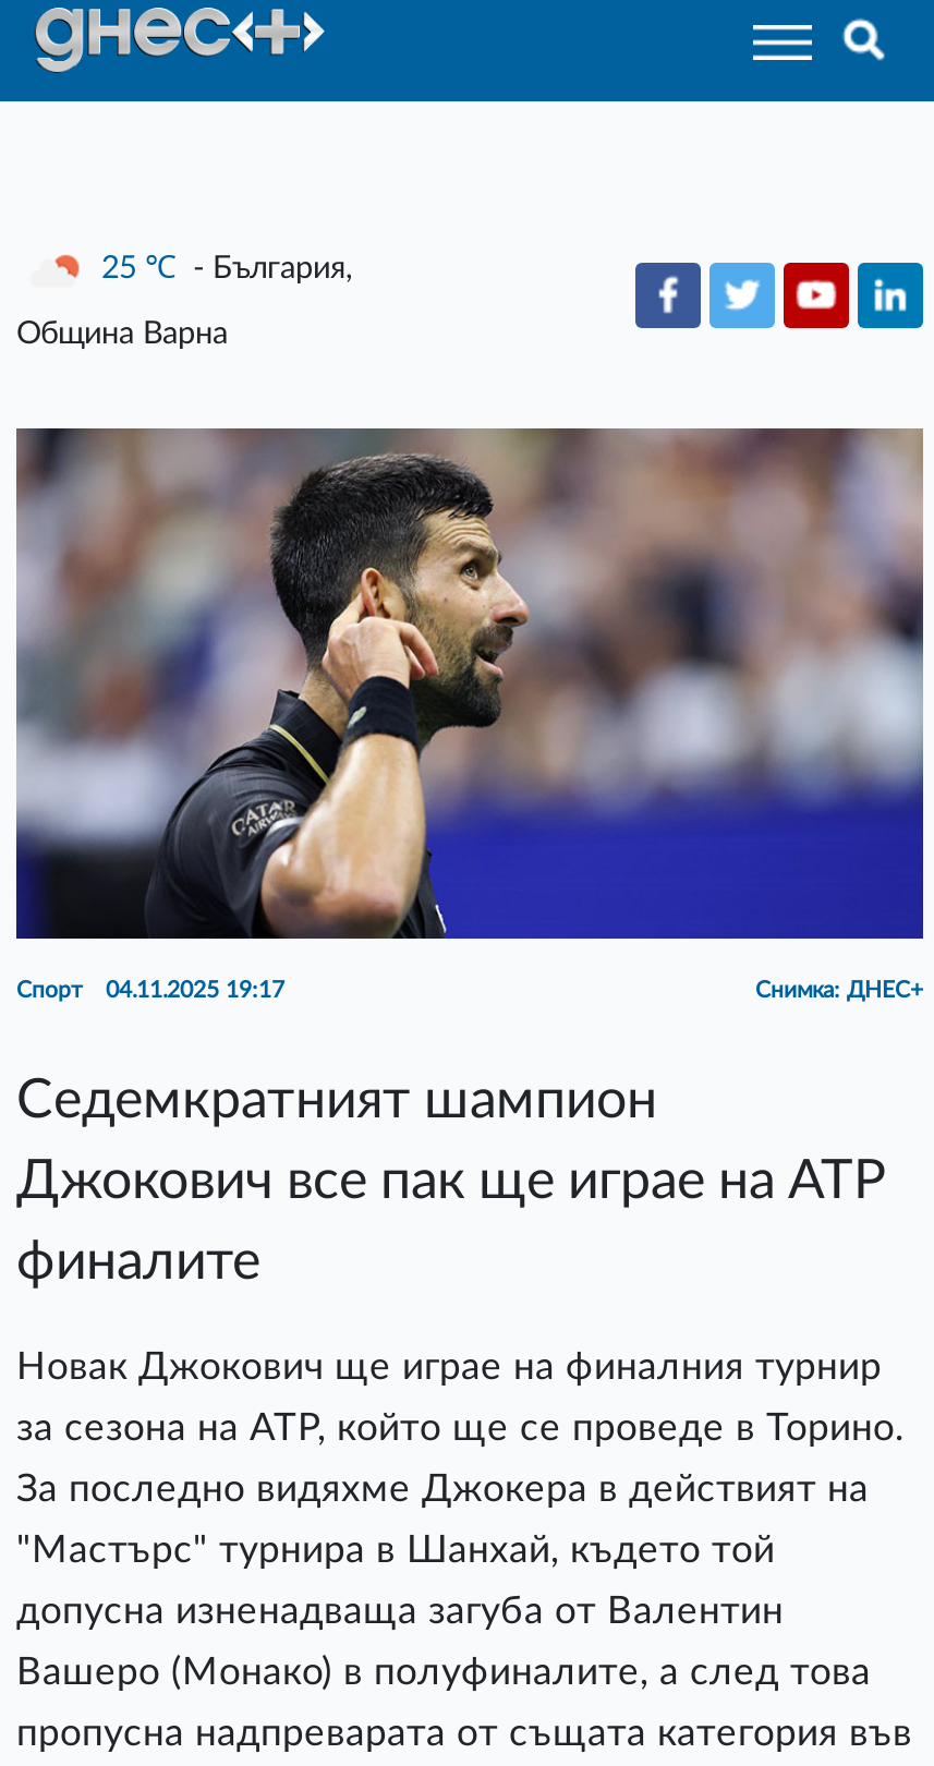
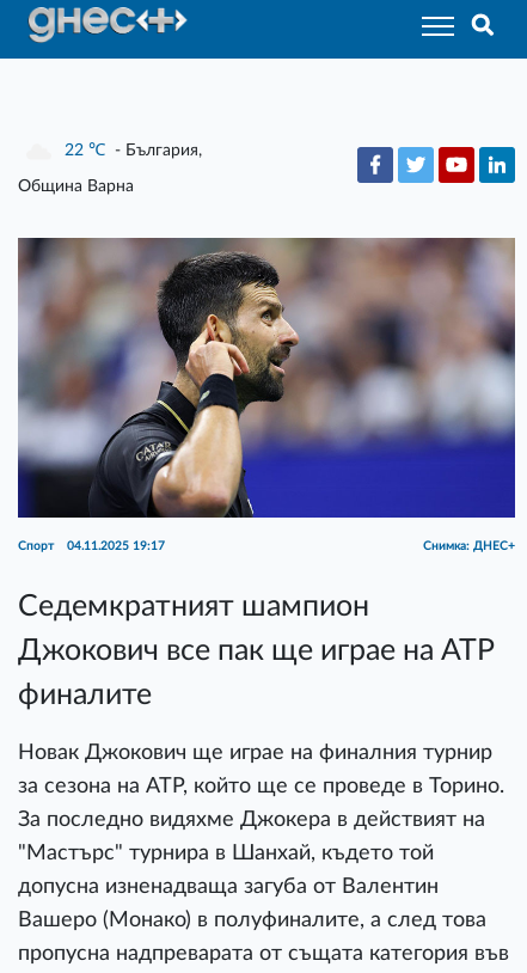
[101,252,352,285] 25 ℃ - България, -> [65,141,202,159] 22 ℃ - България,

